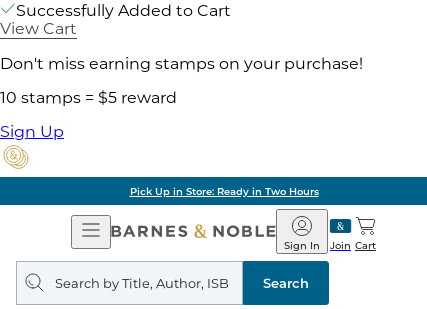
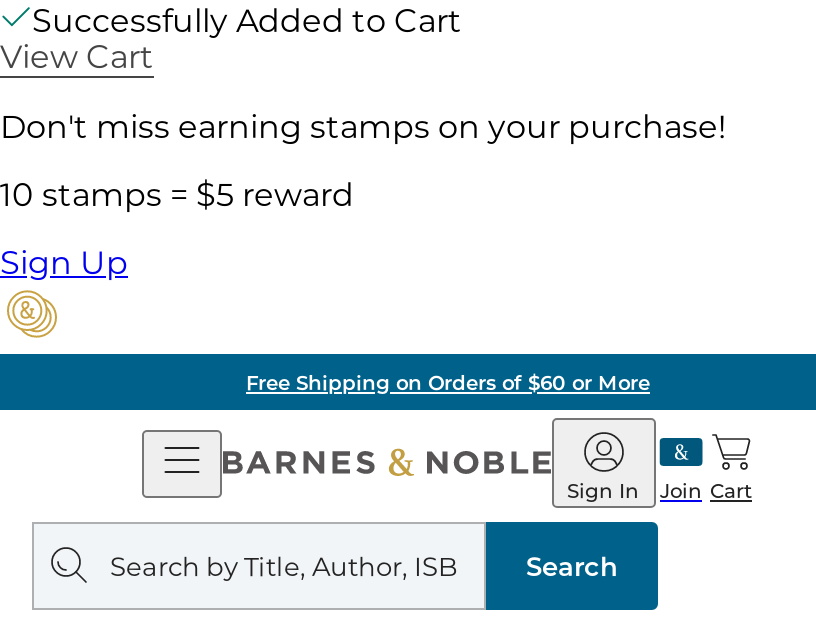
[129,184,318,197] Pick Up in Store: Ready in Two Hours -> [246,369,650,395] Free Shipping on Orders of $60 or More

